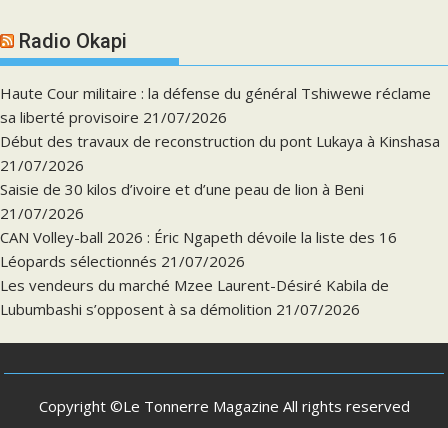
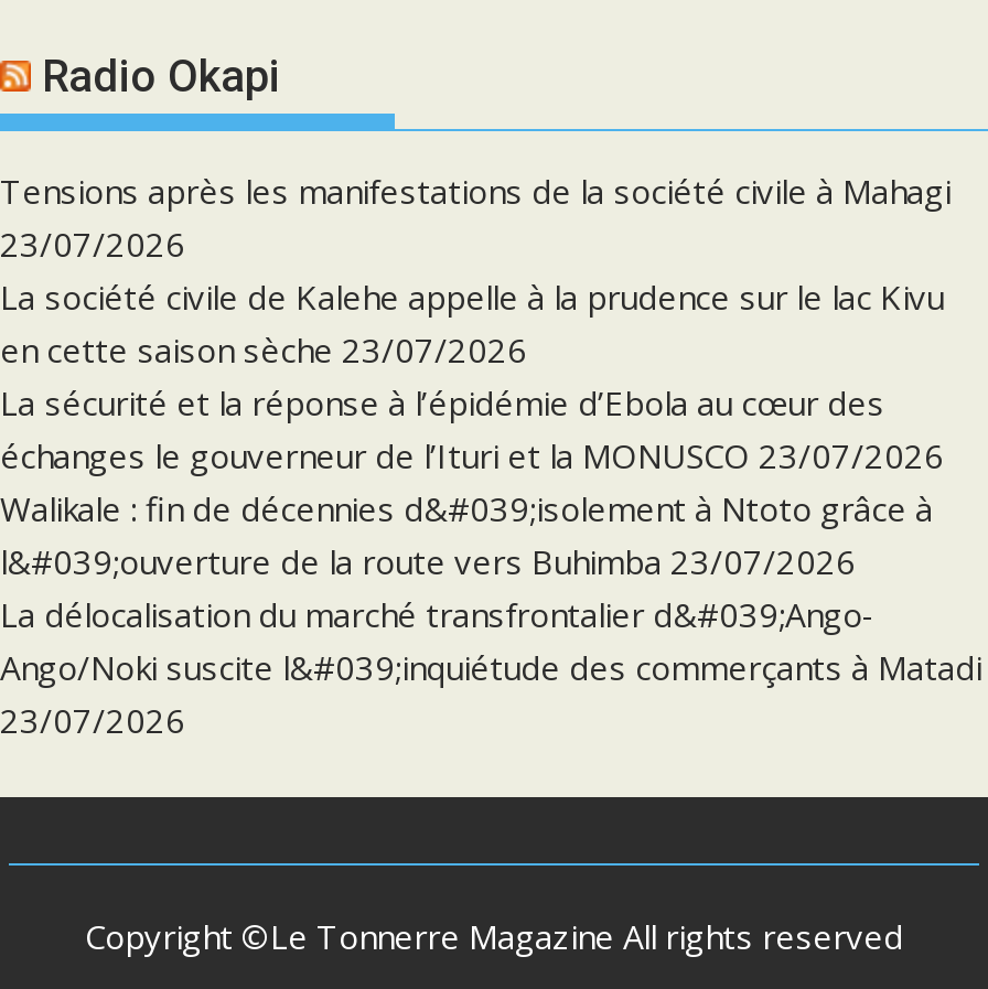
[0,83,440,319] Haute Cour militaire : la défense du général Tshiwewe réclame | sa liberté provisoire 21/07/2026 | Début des travaux de reconstruction du pont Lukaya à Kinshasa | 21/07/2026 | Saisie de 30 kilos d’ivoire et d’une peau de lion à Beni | 21/07/2026 | CAN Volley-ball 2026 : Éric Ngapeth dévoile la liste des 16 | Léopards sélectionnés 21/07/2026 | Les vendeurs du marché Mzee Laurent-Désiré Kabila de | Lubumbashi s’opposent à sa démolition 21/07/2026 -> [0,169,981,742] Tensions après les manifestations de la société civile à Mahagi | 23/07/2026 | La société civile de Kalehe appelle à la prudence sur le lac Kivu | en cette saison sèche 23/07/2026 | La sécurité et la réponse à l’épidémie d’Ebola au cœur des | échanges le gouverneur de l’Ituri et la MONUSCO 23/07/2026 | Walikale : fin de décennies d&#039;isolement à Ntoto grâce à | l&#039;ouverture de la route vers Buhimba 23/07/2026 | La délocalisation du marché transfrontalier d&#039;Ango- | Ango/Noki suscite l&#039;inquiétude des commerçants à Matadi | 23/07/2026

